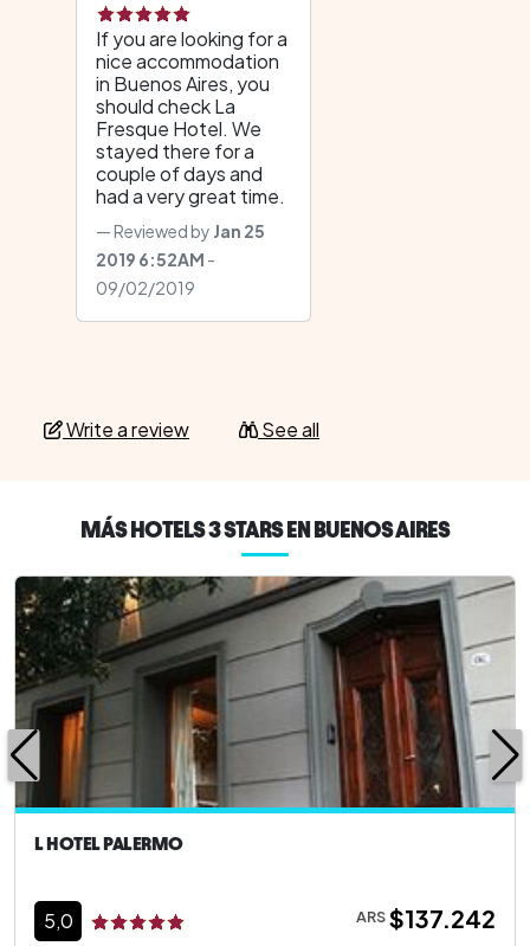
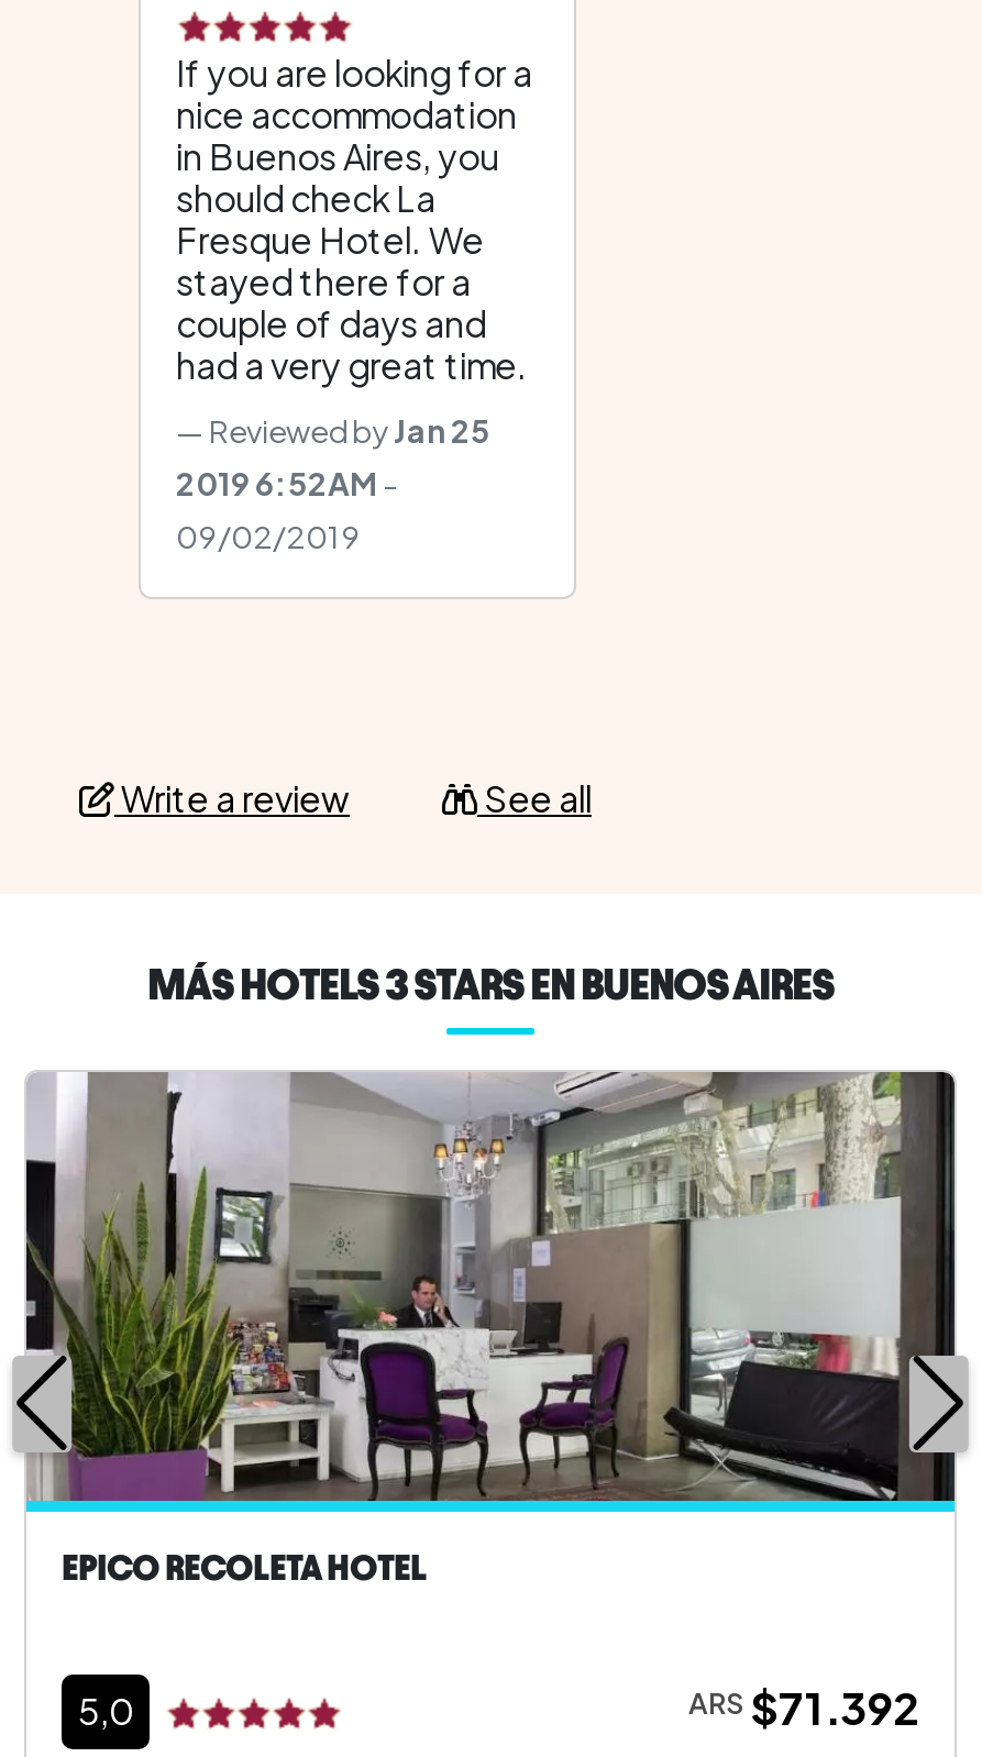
[14,575,515,854] [image] | L HOTEL PALERMO -> [26,1070,957,1587] [image] | EPICO RECOLETA HOTEL
[356,903,496,933] ARS $137.242 -> [688,1679,919,1734] ARS $71.392

